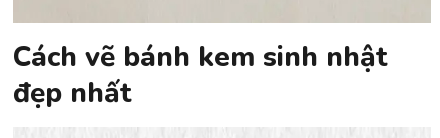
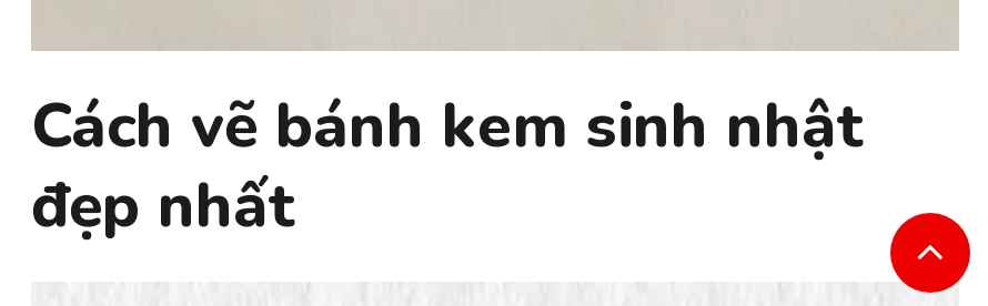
none -> [888,211,972,295] [image]

